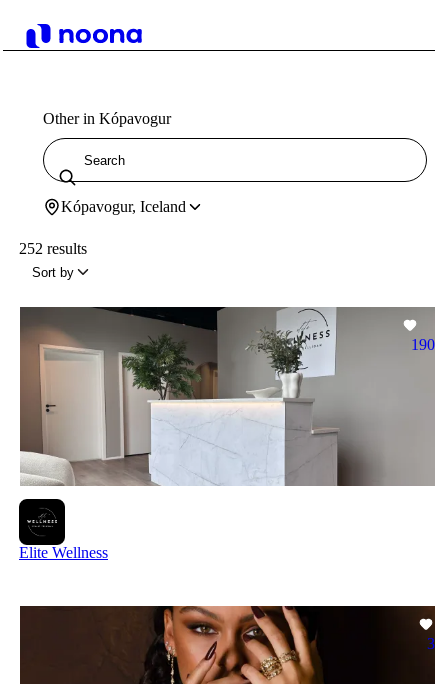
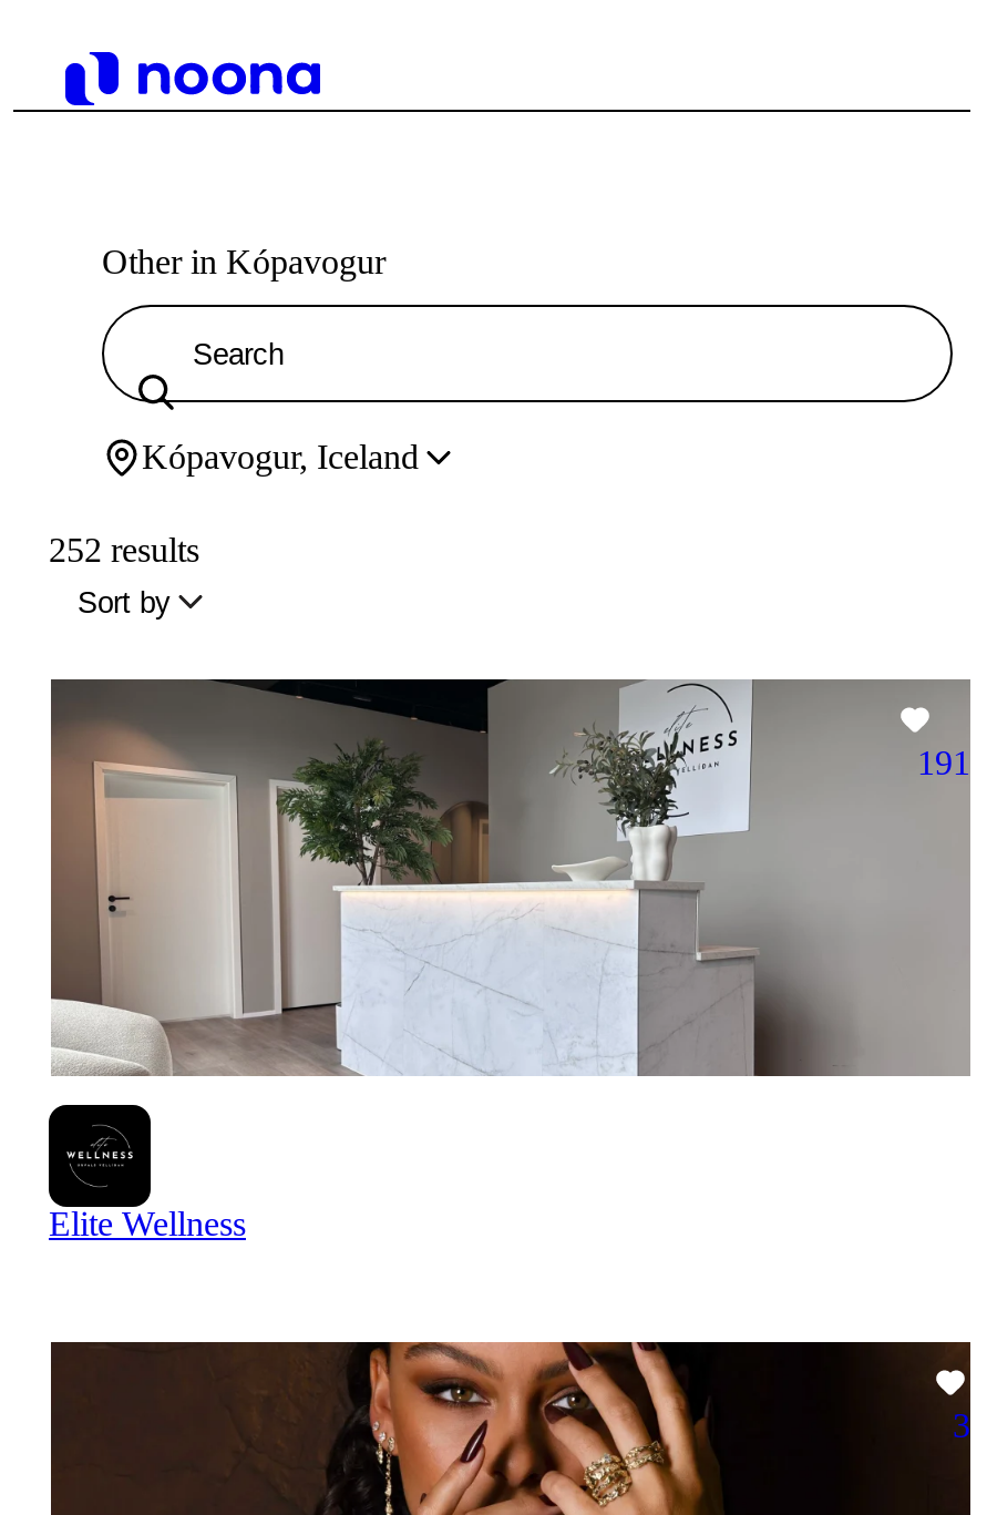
[411,336,435,353] 190 -> [917,745,970,782] 191

